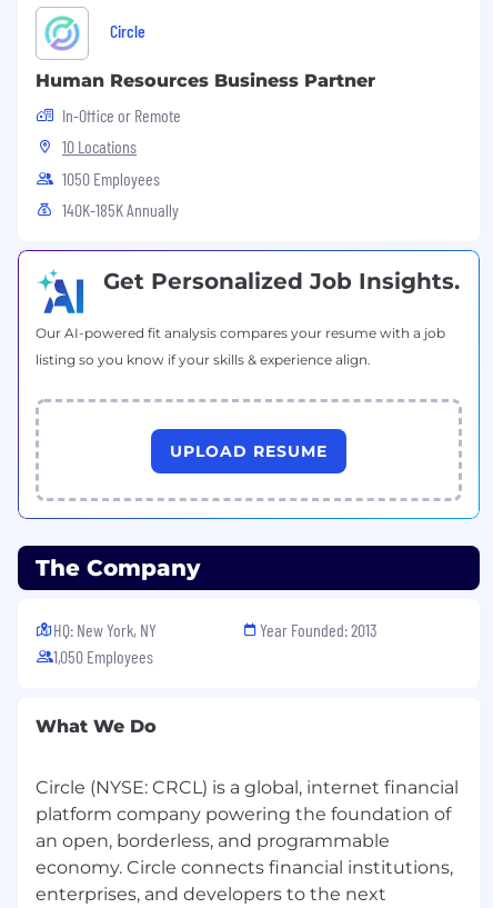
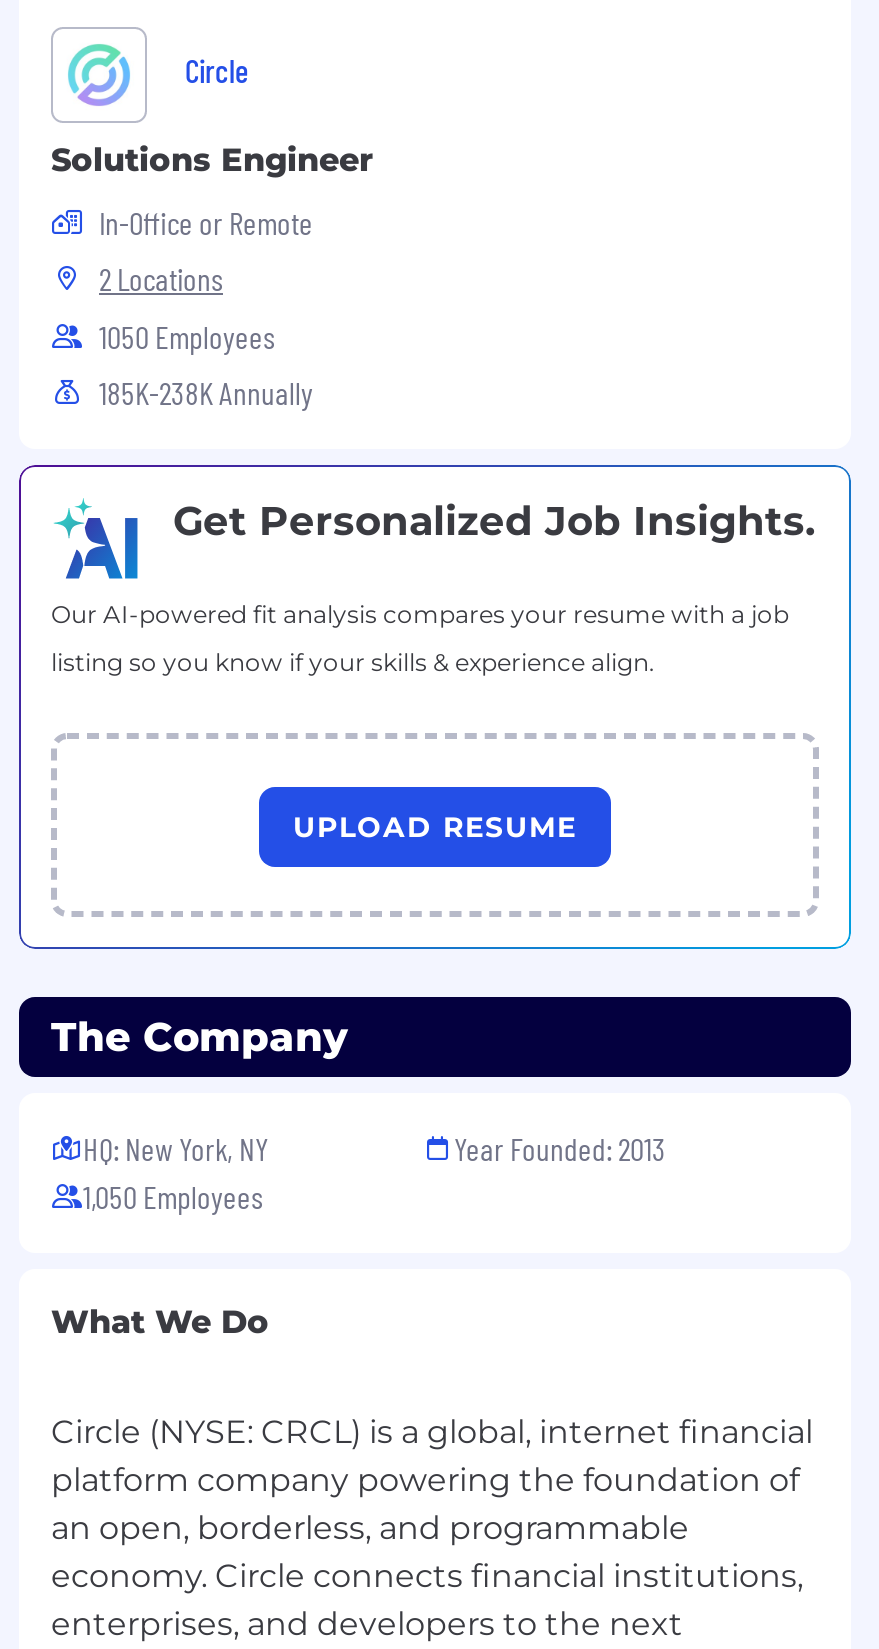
[36,70,375,91] Human Resources Business Partner -> [51,141,373,179] Solutions Engineer
[62,135,137,157] 10 Locations -> [99,259,223,297] 2 Locations
[62,199,179,220] 140K-185K Annually -> [99,373,313,411] 185K-238K Annually

